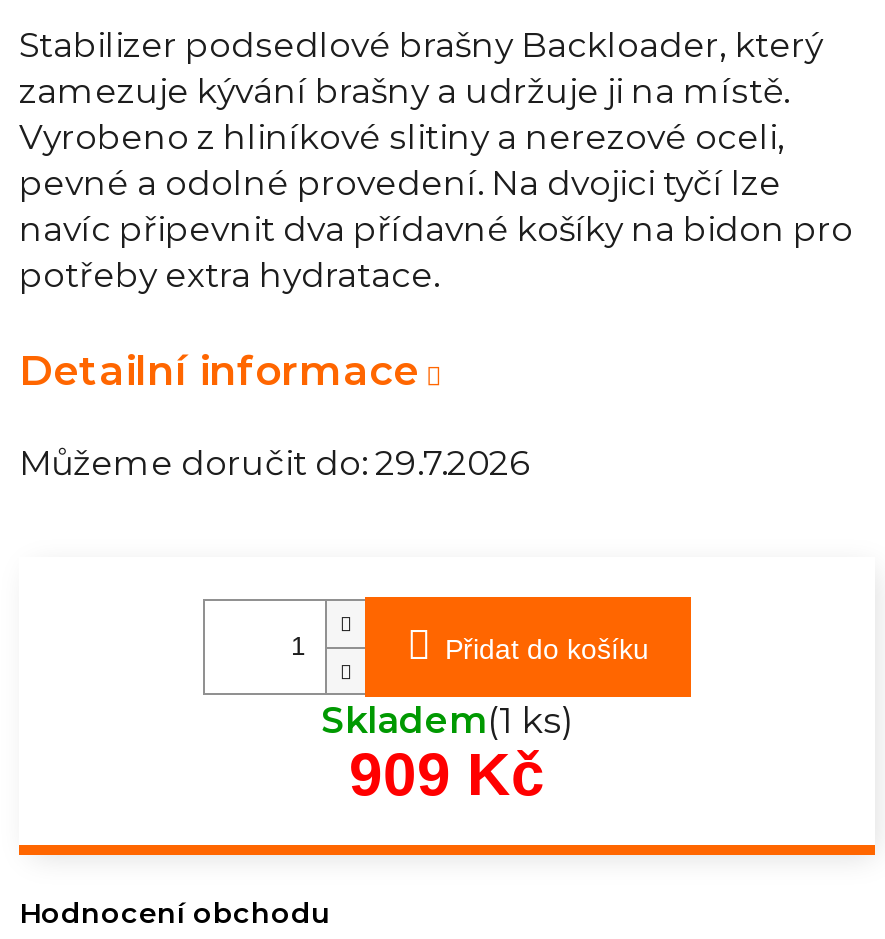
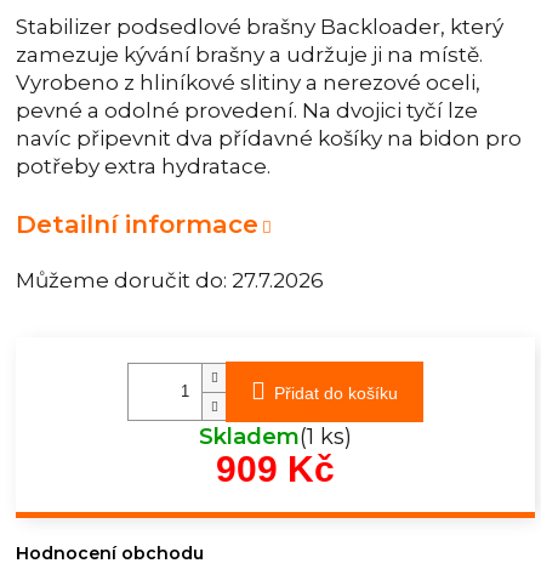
[19,443,531,483] Můžeme doručit do: 29.7.2026 -> [16,268,324,292] Můžeme doručit do: 27.7.2026

